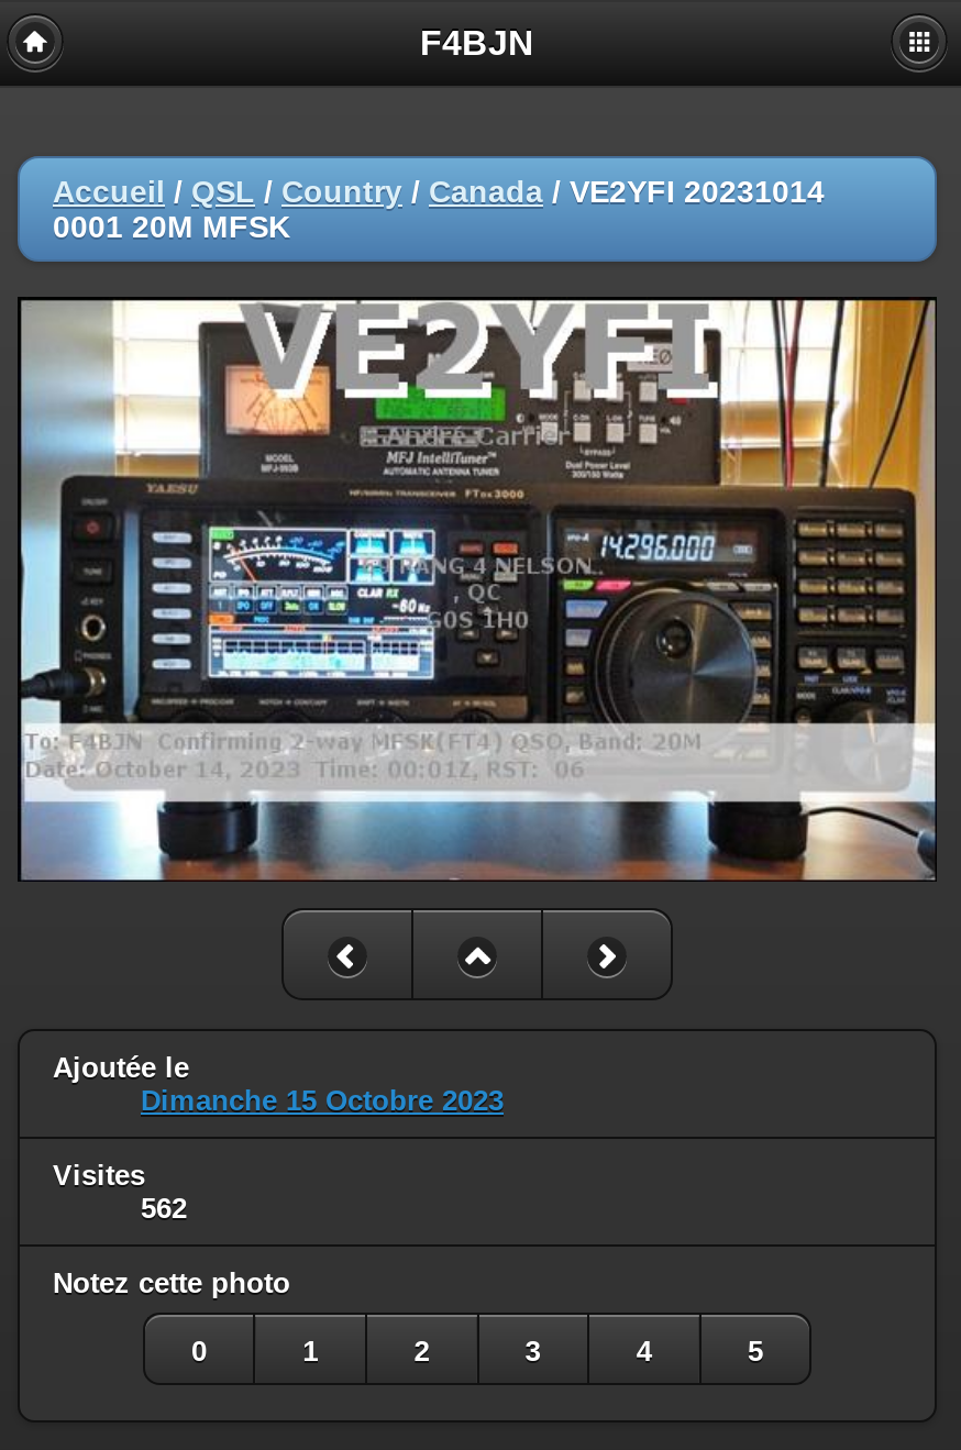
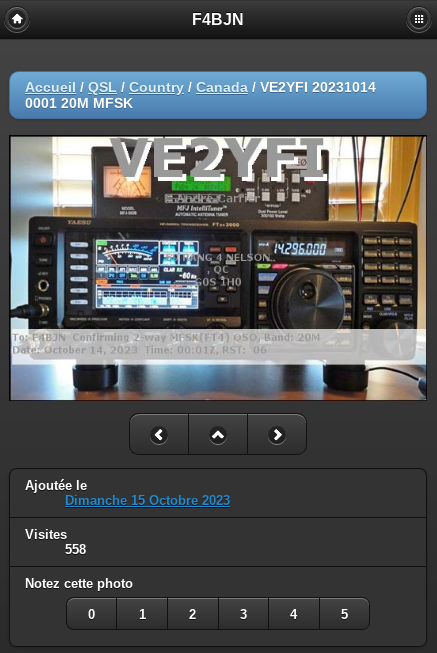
[141,1191,187,1224] 562 -> [65,542,86,557] 558

